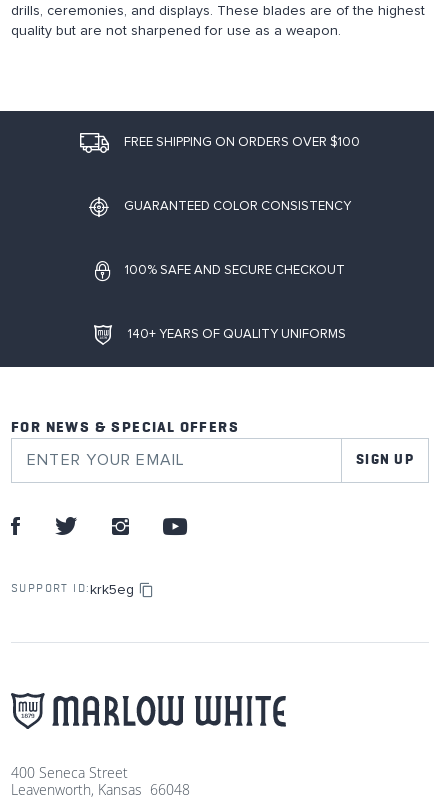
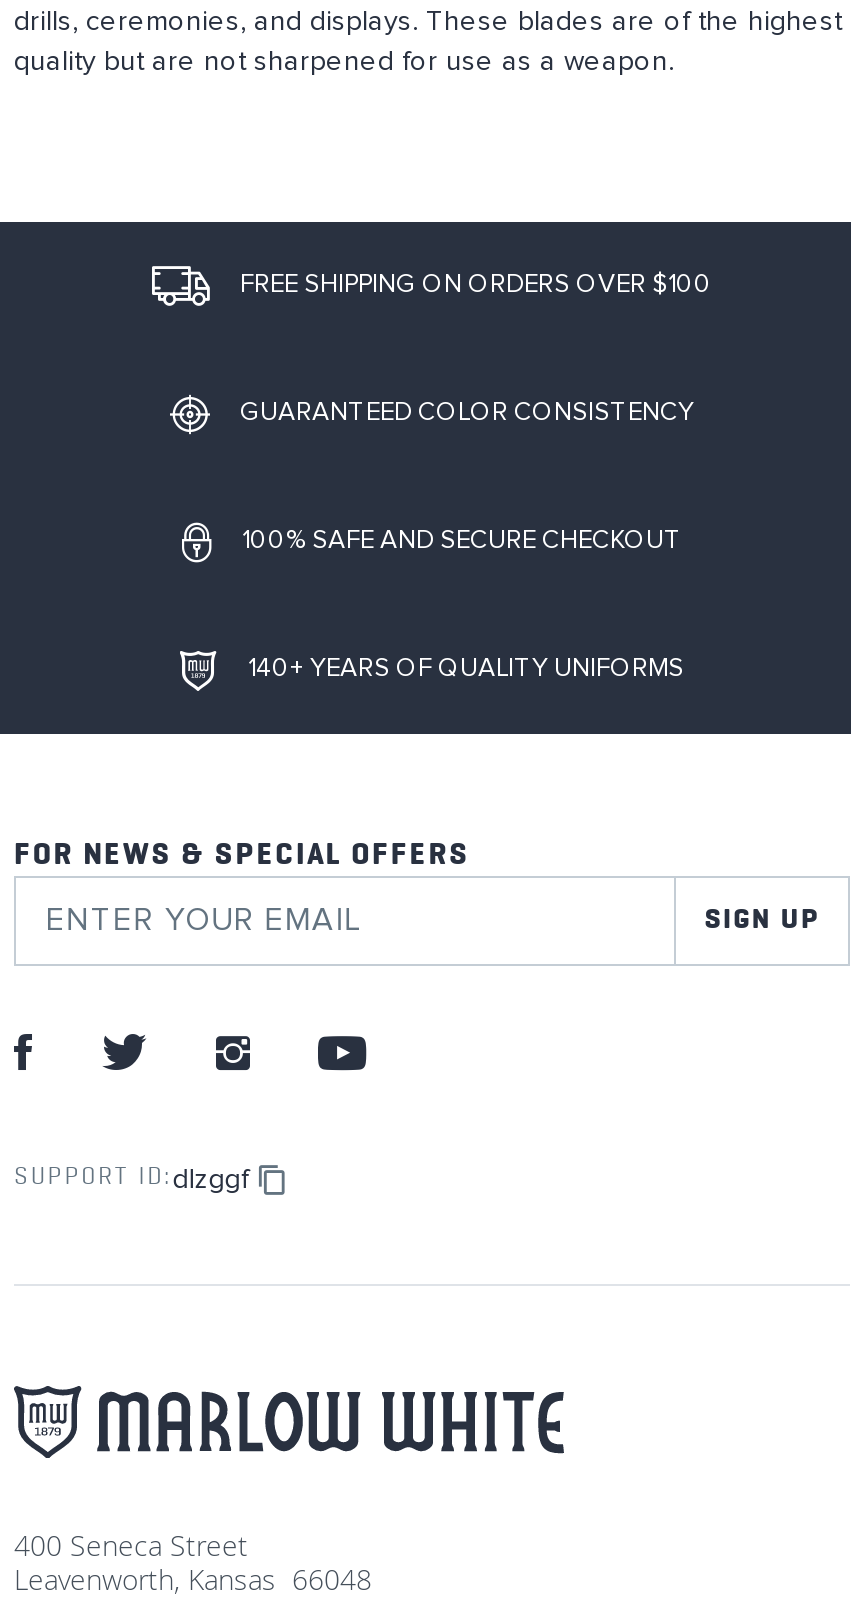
[11,582,134,596] SUPPORT ID: krk5eg -> [14,1165,249,1193] SUPPORT ID: dlzggf

